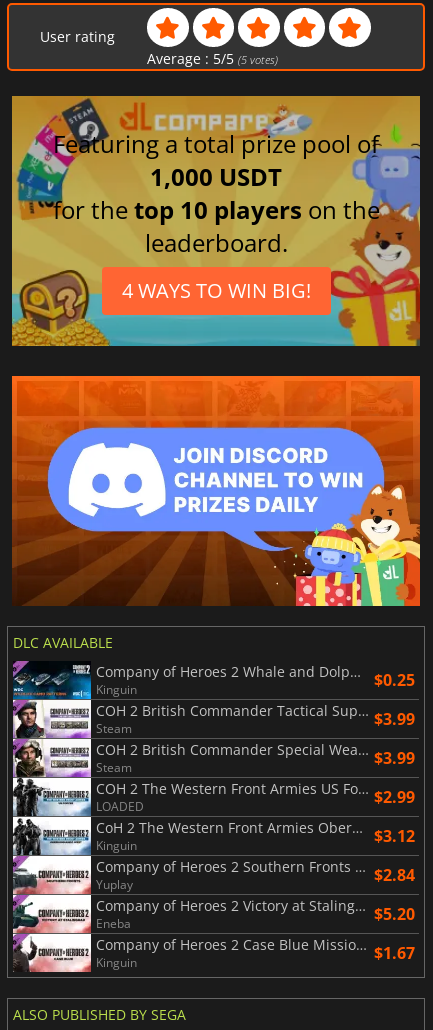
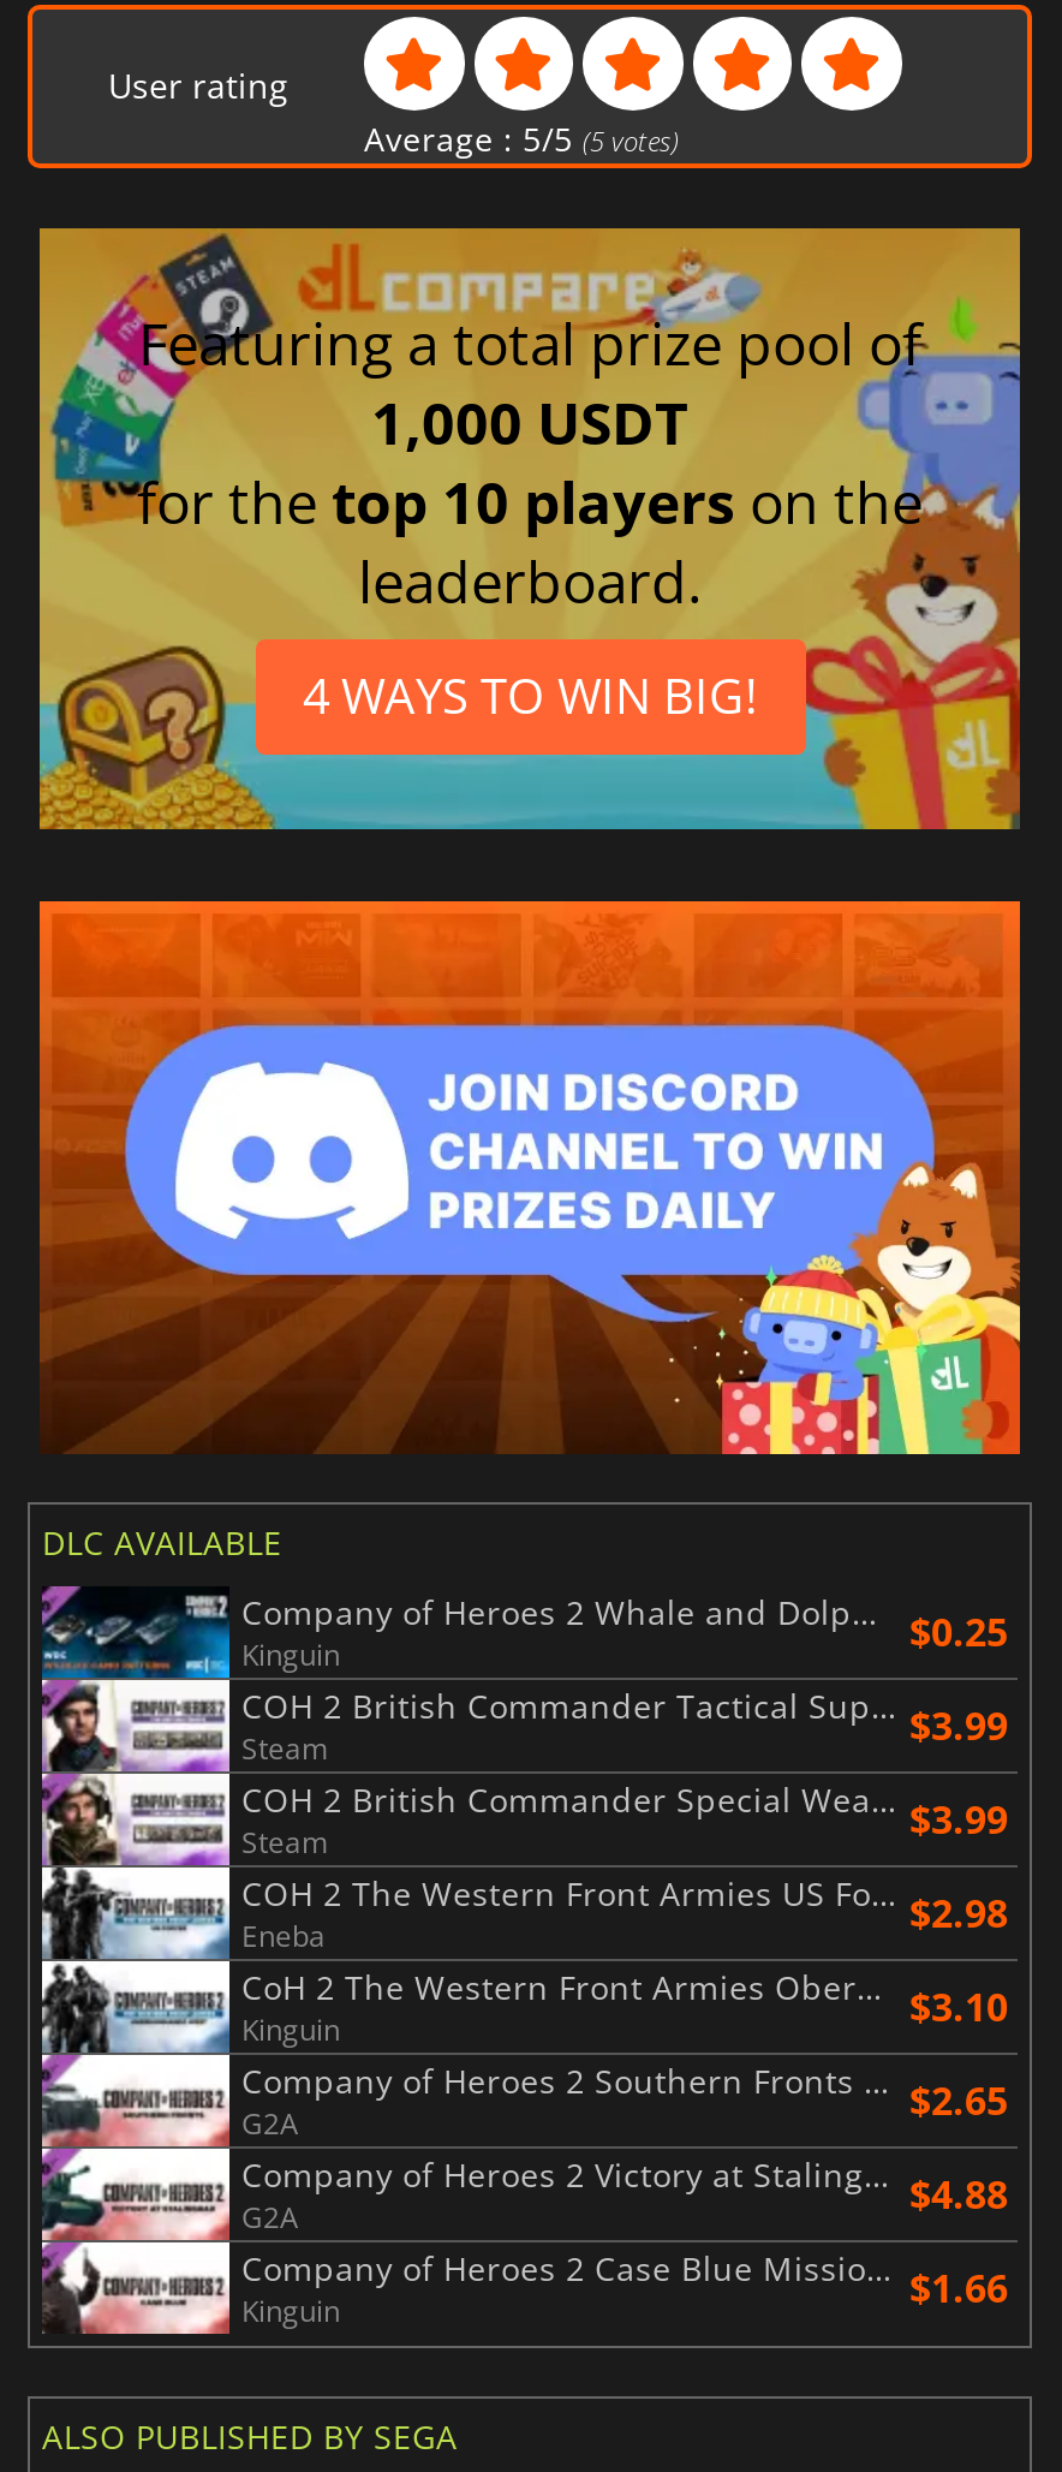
[96,786,415,815] LOADED | $2.99 -> [241,1887,1008,1956] Eneba | $2.98
[374,825,415,847] $3.12 -> [909,1980,1008,2033] $3.10
[96,864,415,893] Yuplay | $2.84 -> [241,2074,1008,2144] G2A | $2.65
[96,903,415,932] Eneba | $5.20 -> [241,2168,1008,2238] G2A | $4.88
[374,942,415,964] $1.67 -> [909,2262,1008,2315] $1.66

